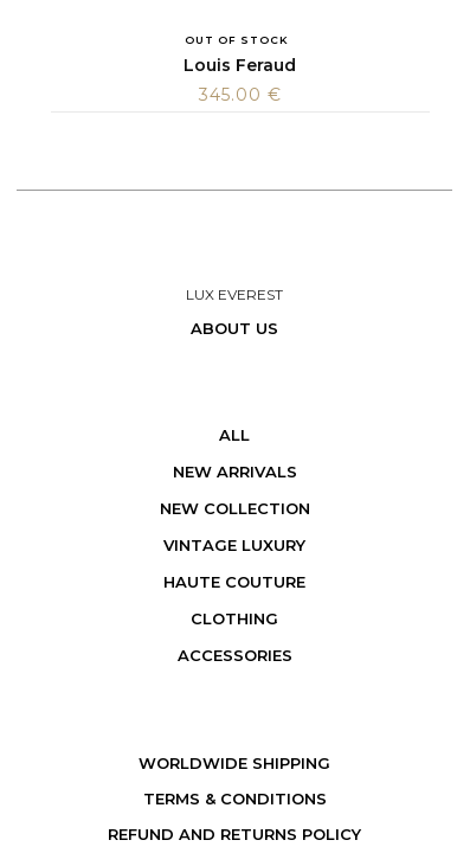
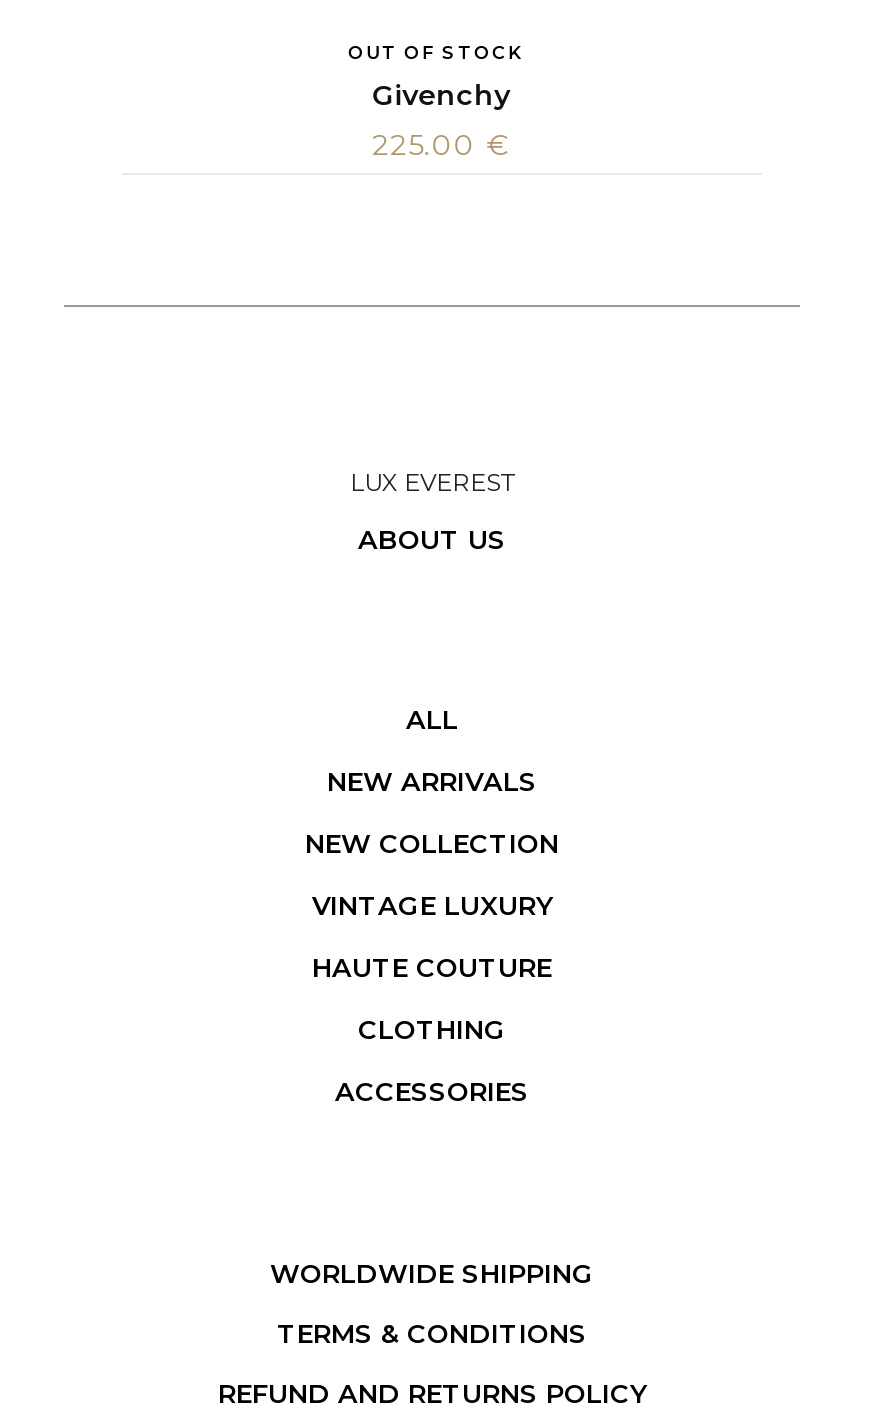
[184,54,296,105] Louis Feraud | 345.00 € -> [372,76,510,162] Givenchy | 225.00 €

